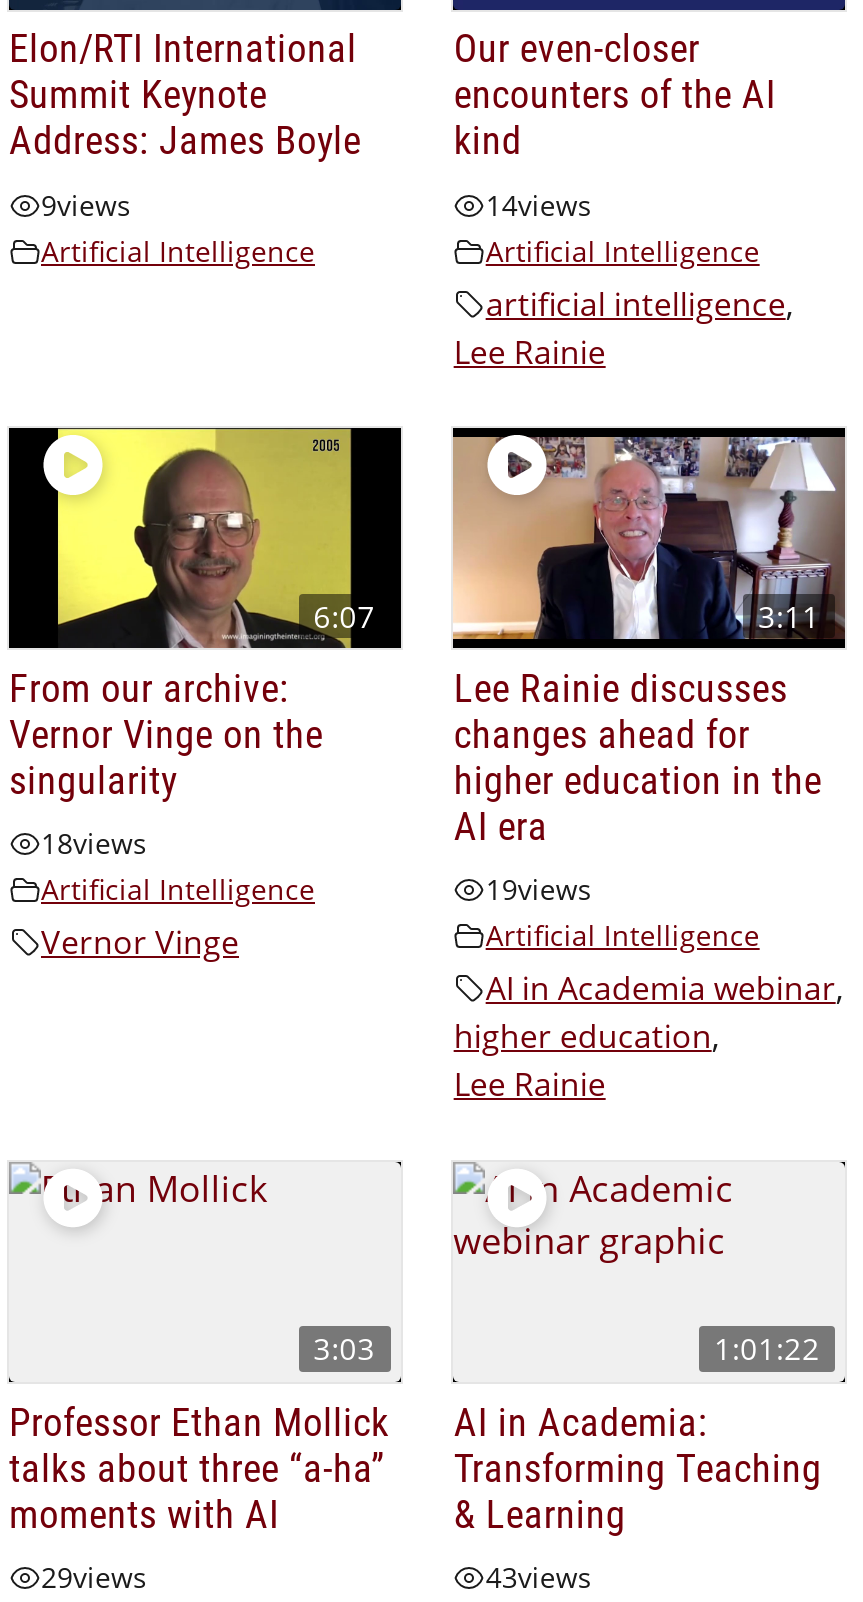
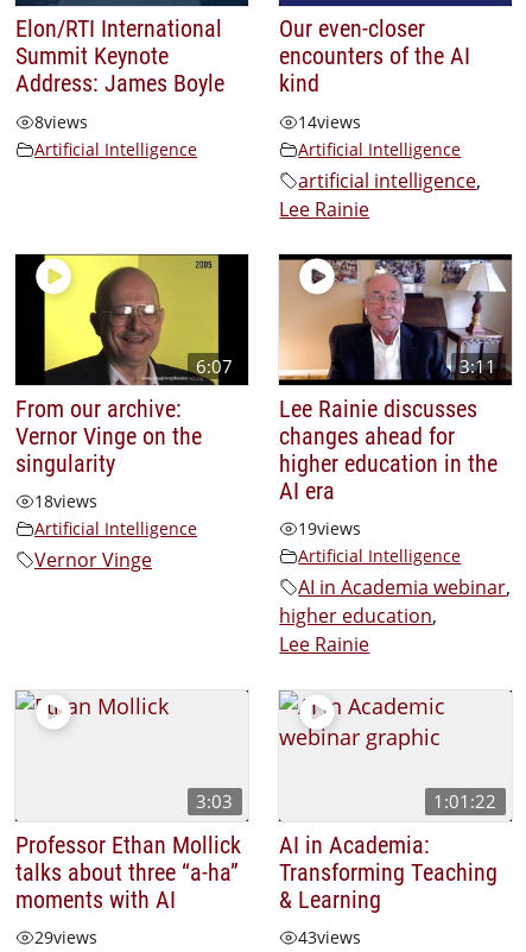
[41,185,131,223] 9views -> [34,110,88,133] 8views

